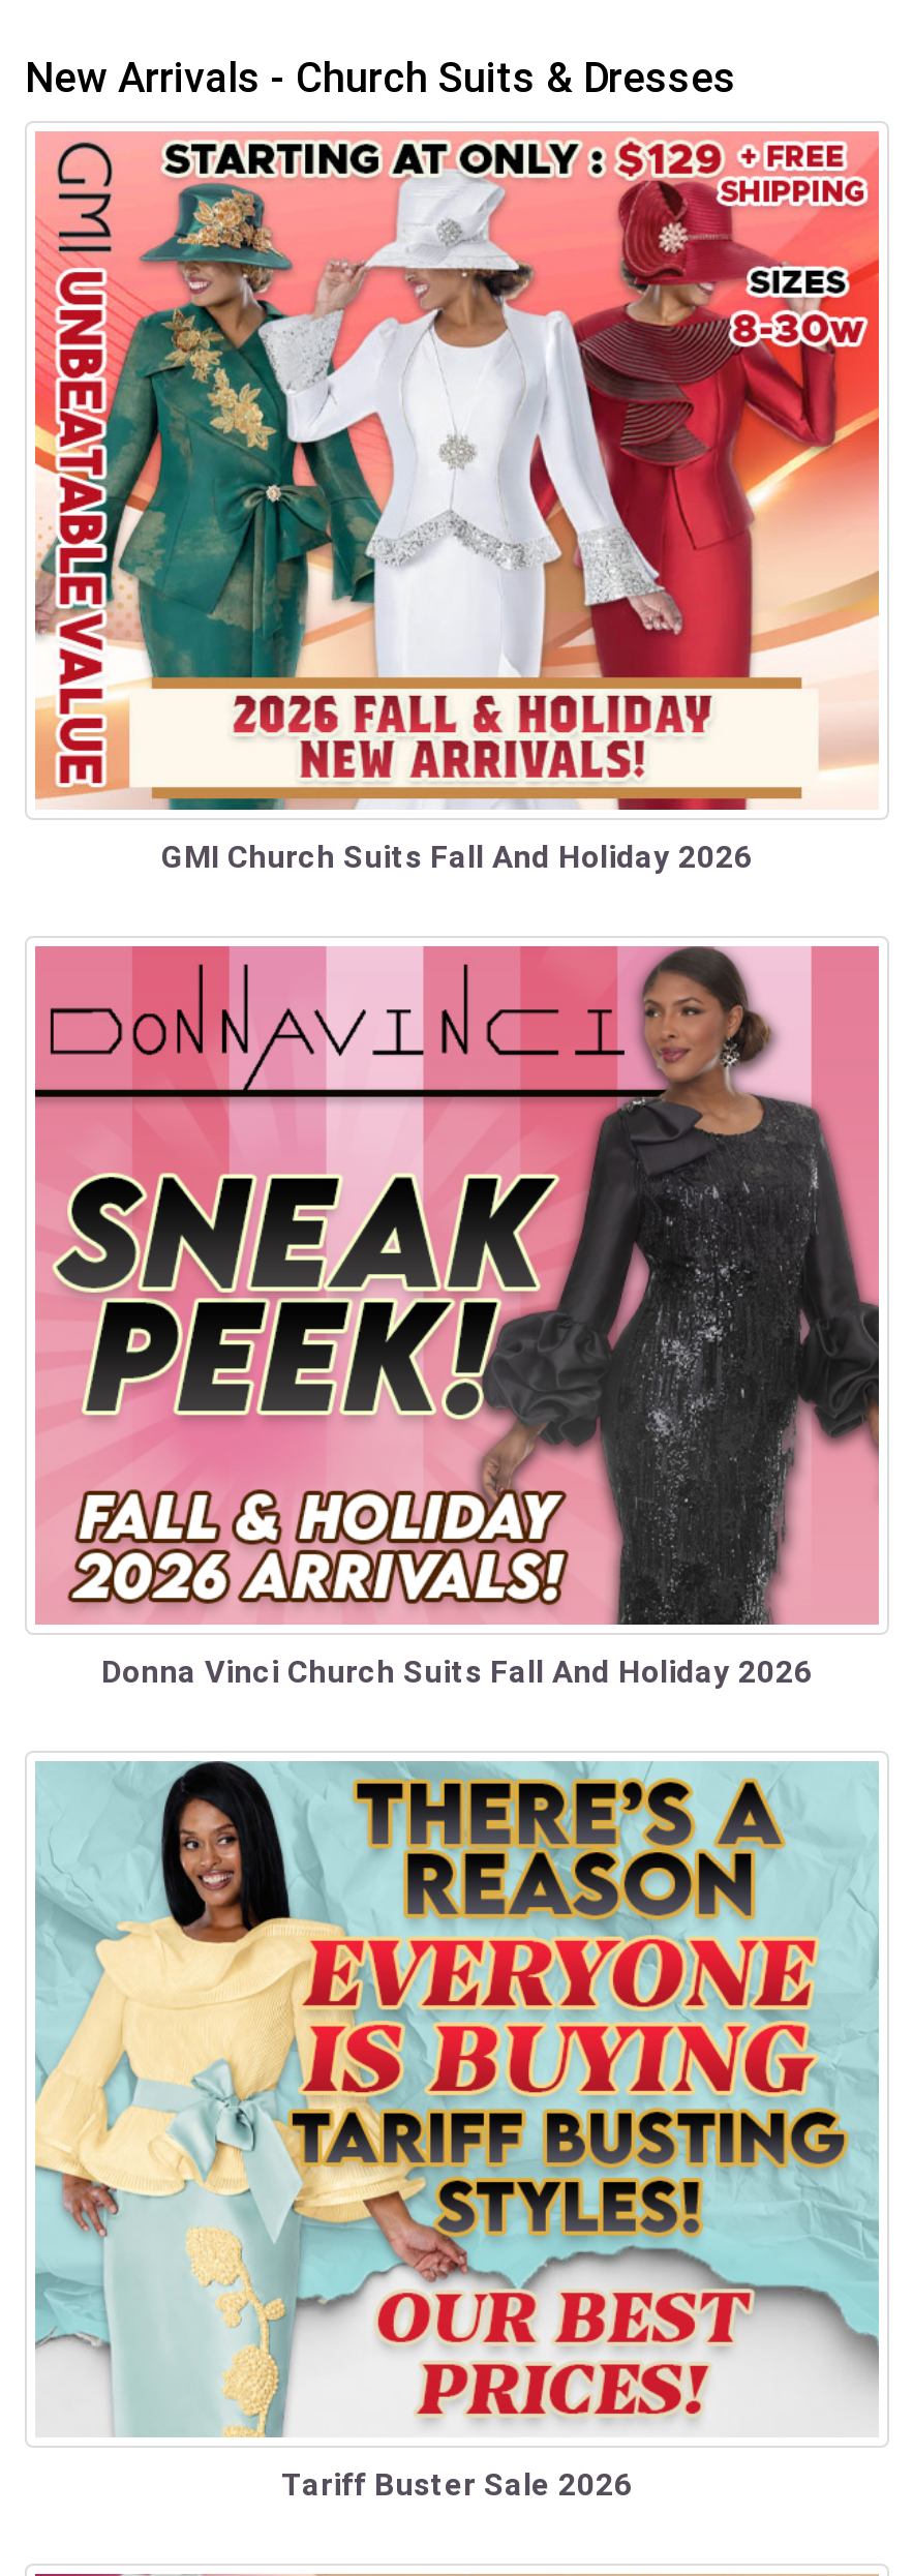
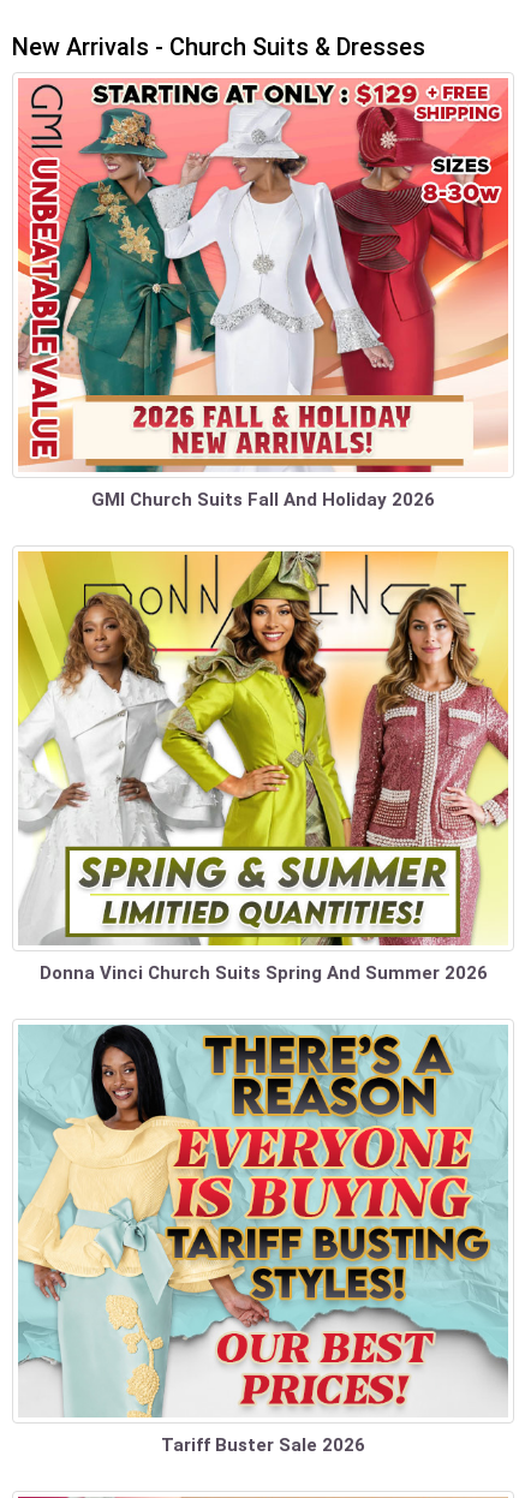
[33,944,881,1690] [image] | Donna Vinci Church Suits Fall And Holiday 2026 -> [17,550,509,983] [image] | Donna Vinci Church Suits Spring And Summer 2026

